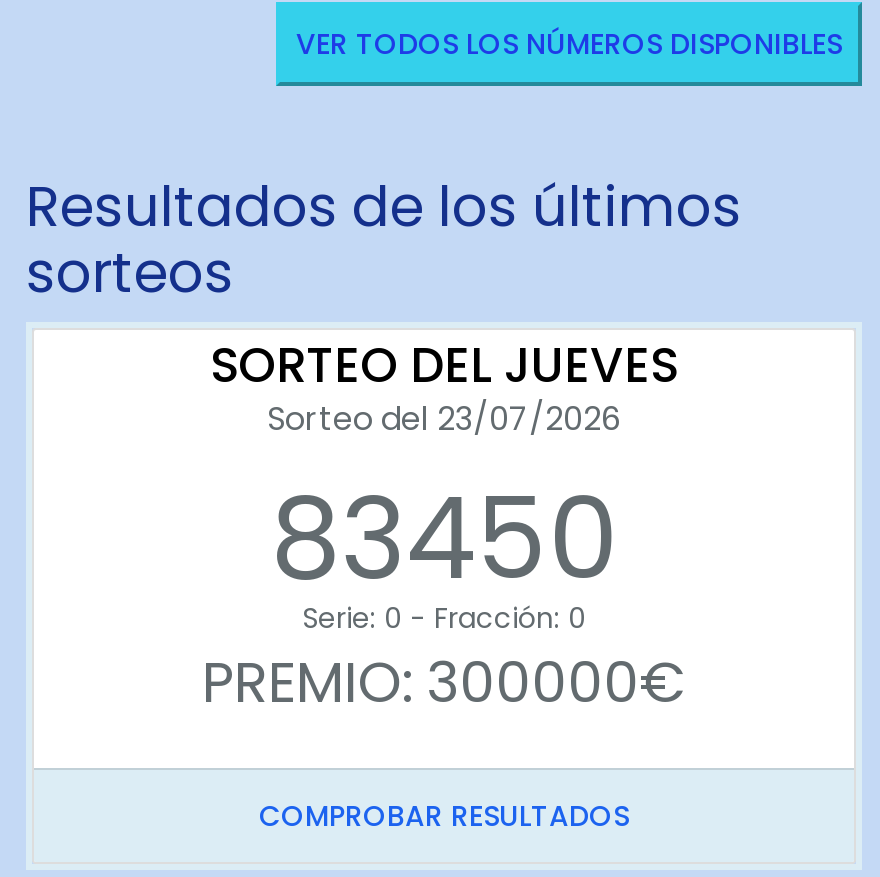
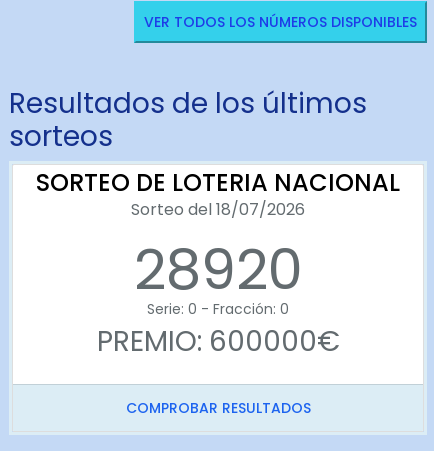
[210,333,678,619] SORTEO DEL JUEVES | Sorteo del 23/07/2026 | 83450 -> [36,166,400,309] SORTEO DE LOTERIA NACIONAL | Sorteo del 18/07/2026 | 28920
[202,645,686,723] PREMIO: 300000€ -> [96,322,339,361] PREMIO: 600000€

